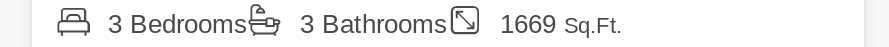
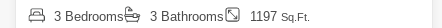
[100,9,622,39] 3 Bedrooms 3 Bathrooms 1669 Sq.Ft. -> [50,9,310,24] 3 Bedrooms 3 Bathrooms 1197 Sq.Ft.

